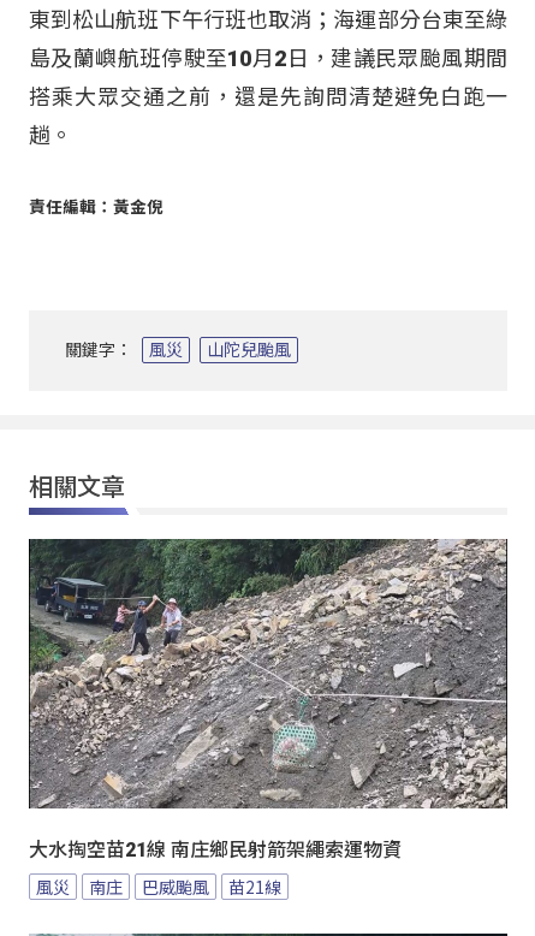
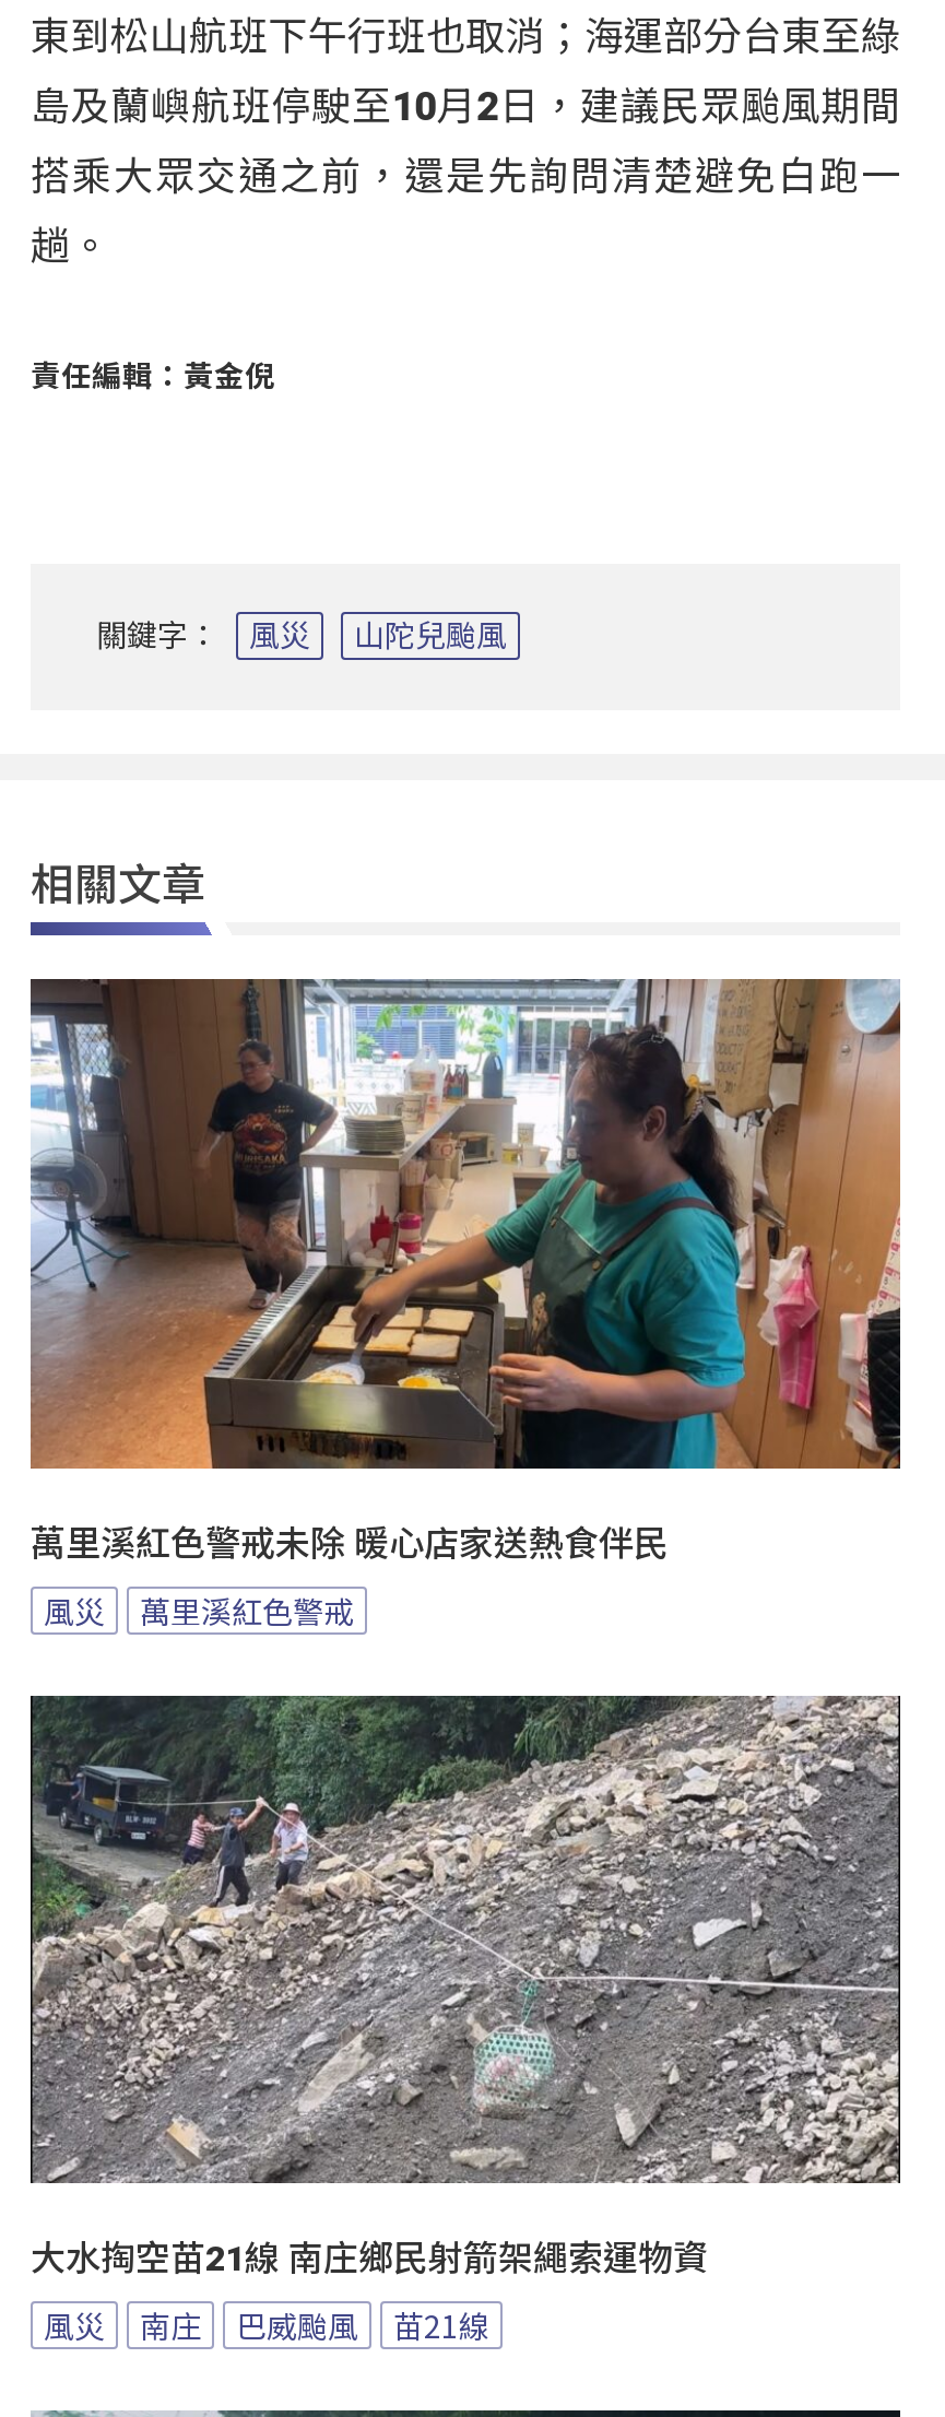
none -> [28,977,902,1632] [image] | 萬里溪紅色警戒未除 暖心店家送熱食伴民 | 風災 | 萬里溪紅色警戒

